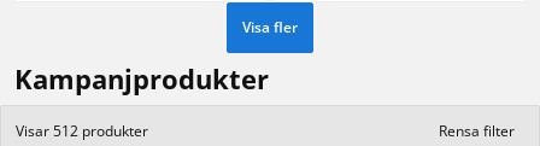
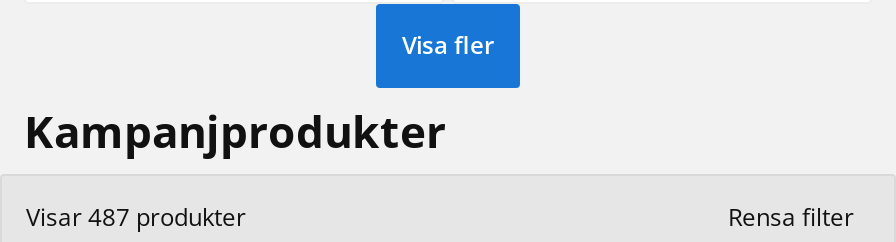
[16,120,148,141] Visar 512 produkter -> [26,199,246,233] Visar 487 produkter

